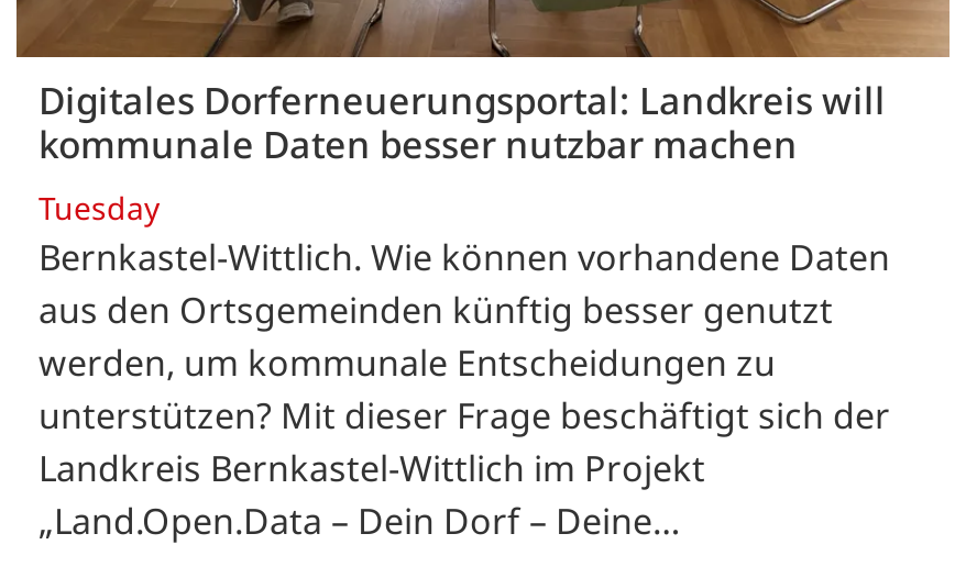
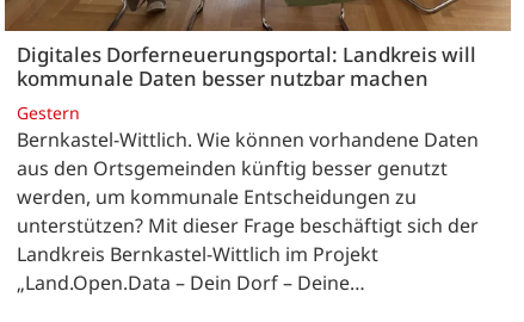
[39,188,160,229] Tuesday -> [17,102,80,125] Gestern

